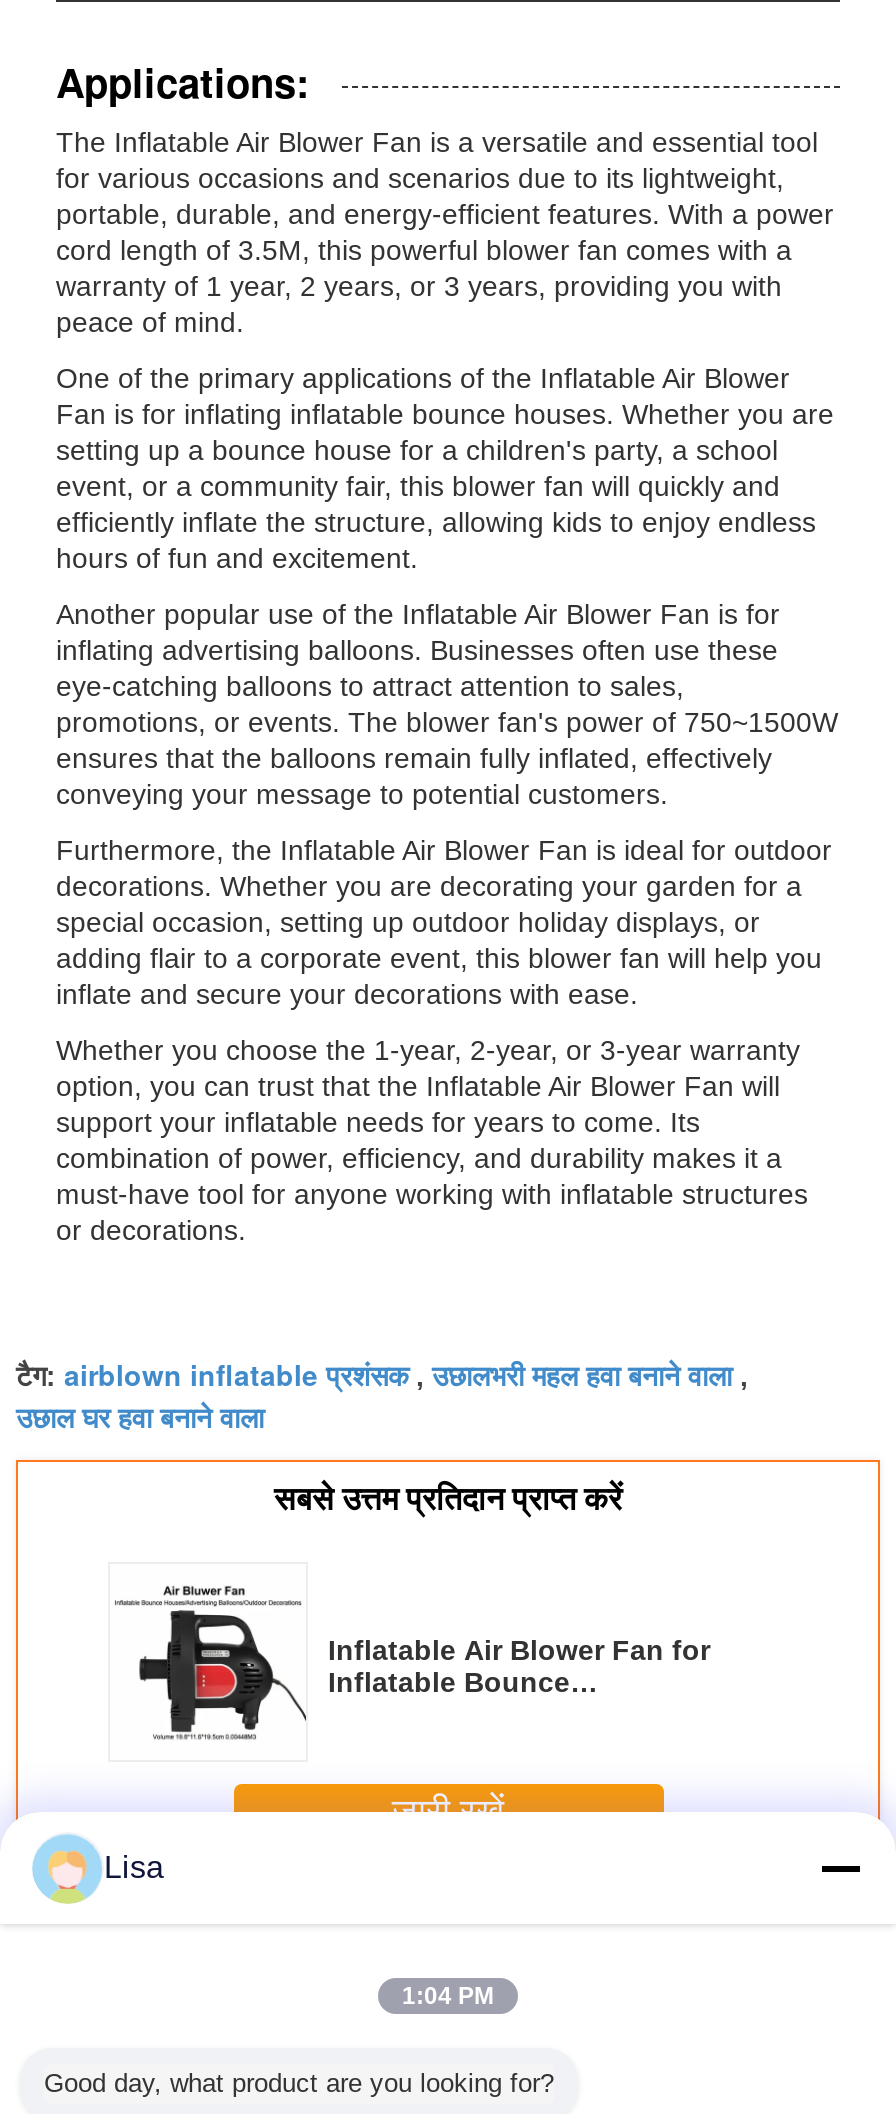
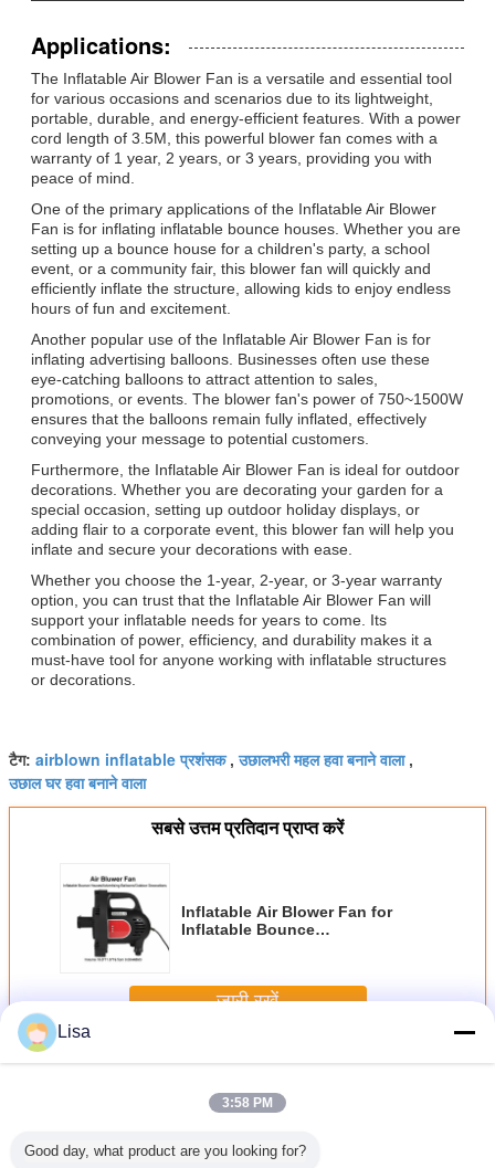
[402,1982,494,2010] 1:04 PM -> [222,1095,273,1111] 3:58 PM

